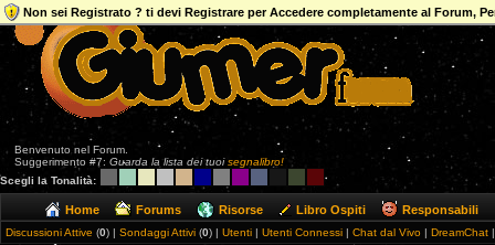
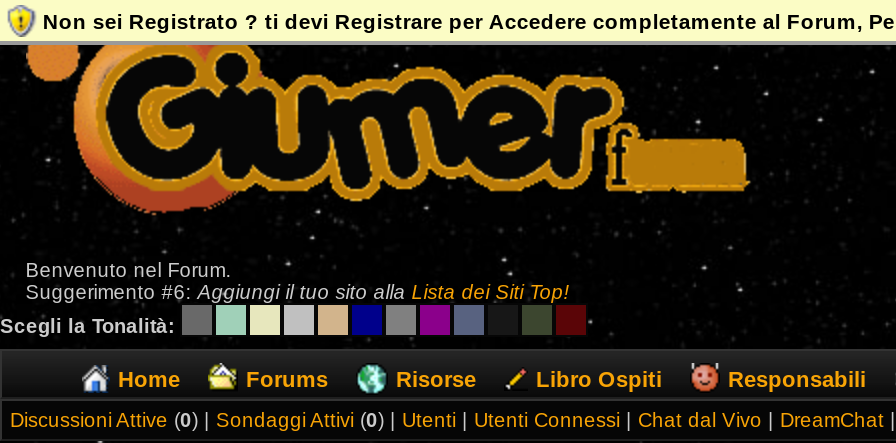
[14,156,284,168] Suggerimento #7: Guarda la lista dei tuoi segnalibro! -> [26,281,570,303] Suggerimento #6: Aggiungi il tuo sito alla Lista dei Siti Top!

